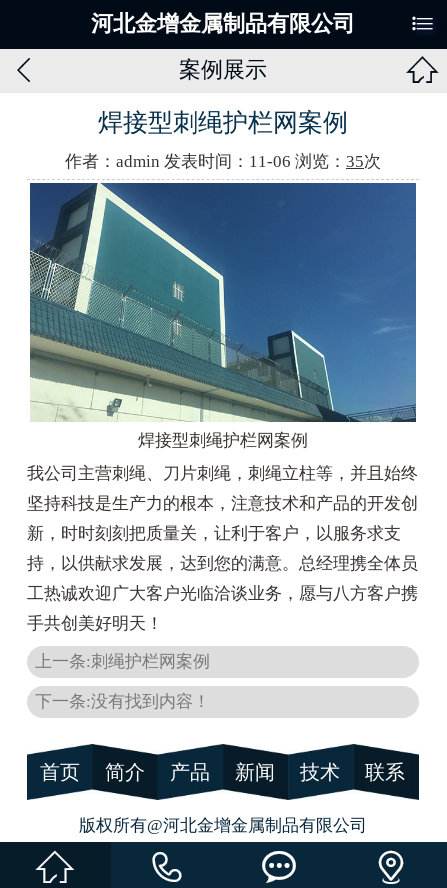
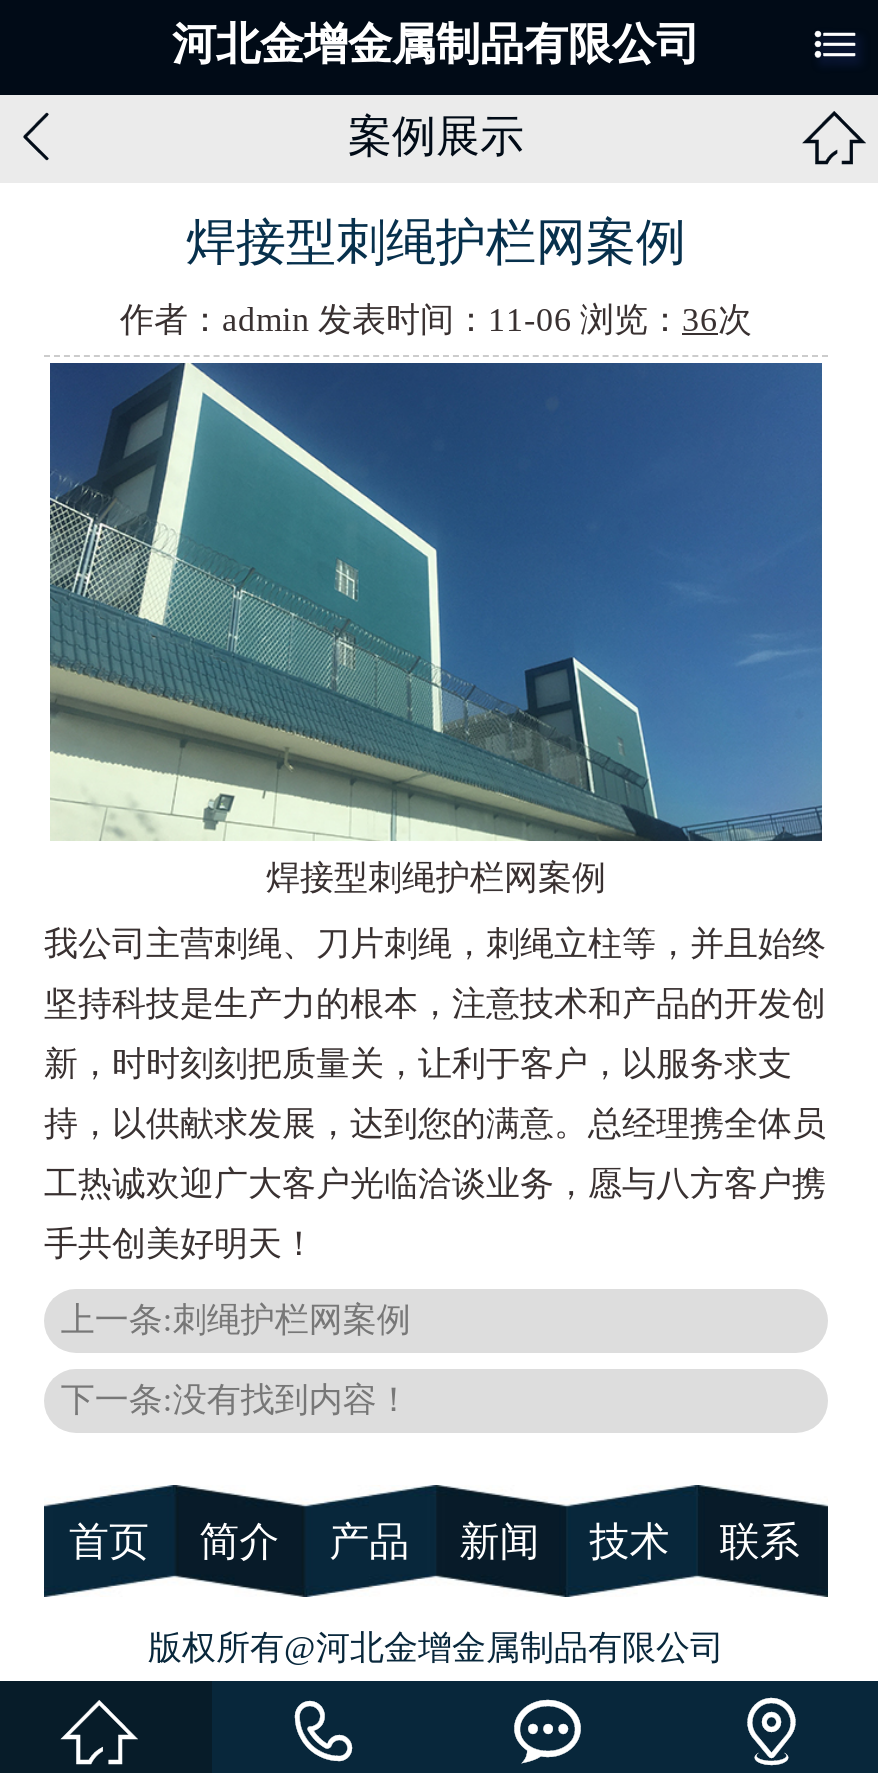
[65,152,381,171] 作者：admin 发表时间：11-06 浏览：35次 -> [120,300,752,338] 作者：admin 发表时间：11-06 浏览：36次

